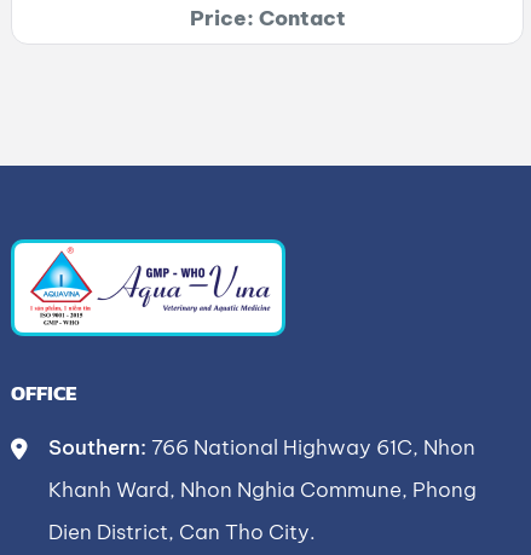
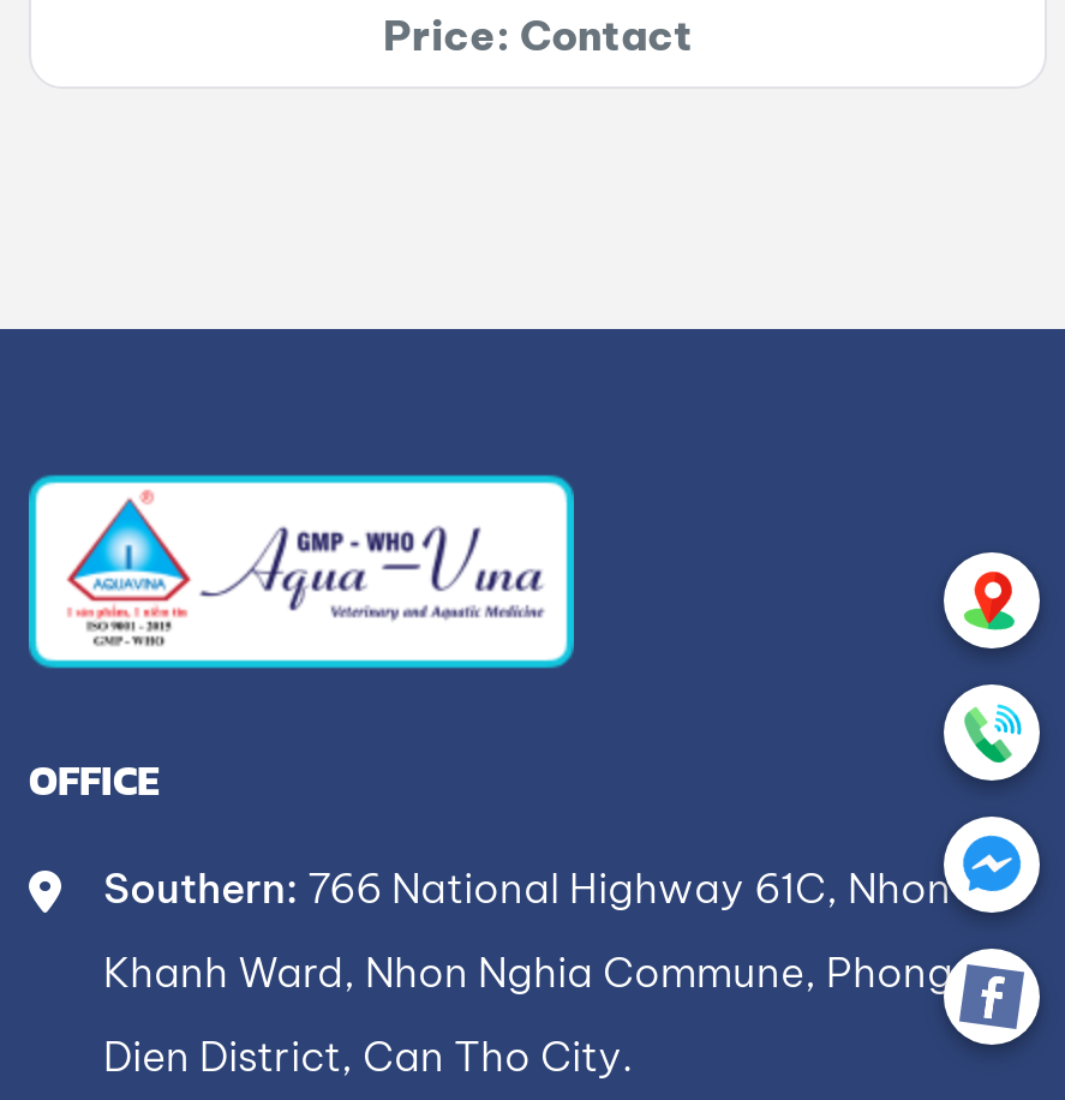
none -> [941,550,1042,651] [image]
none -> [941,682,1042,783] [image]
none -> [941,814,1042,915] [image]
none -> [941,946,1042,1047] [image]

